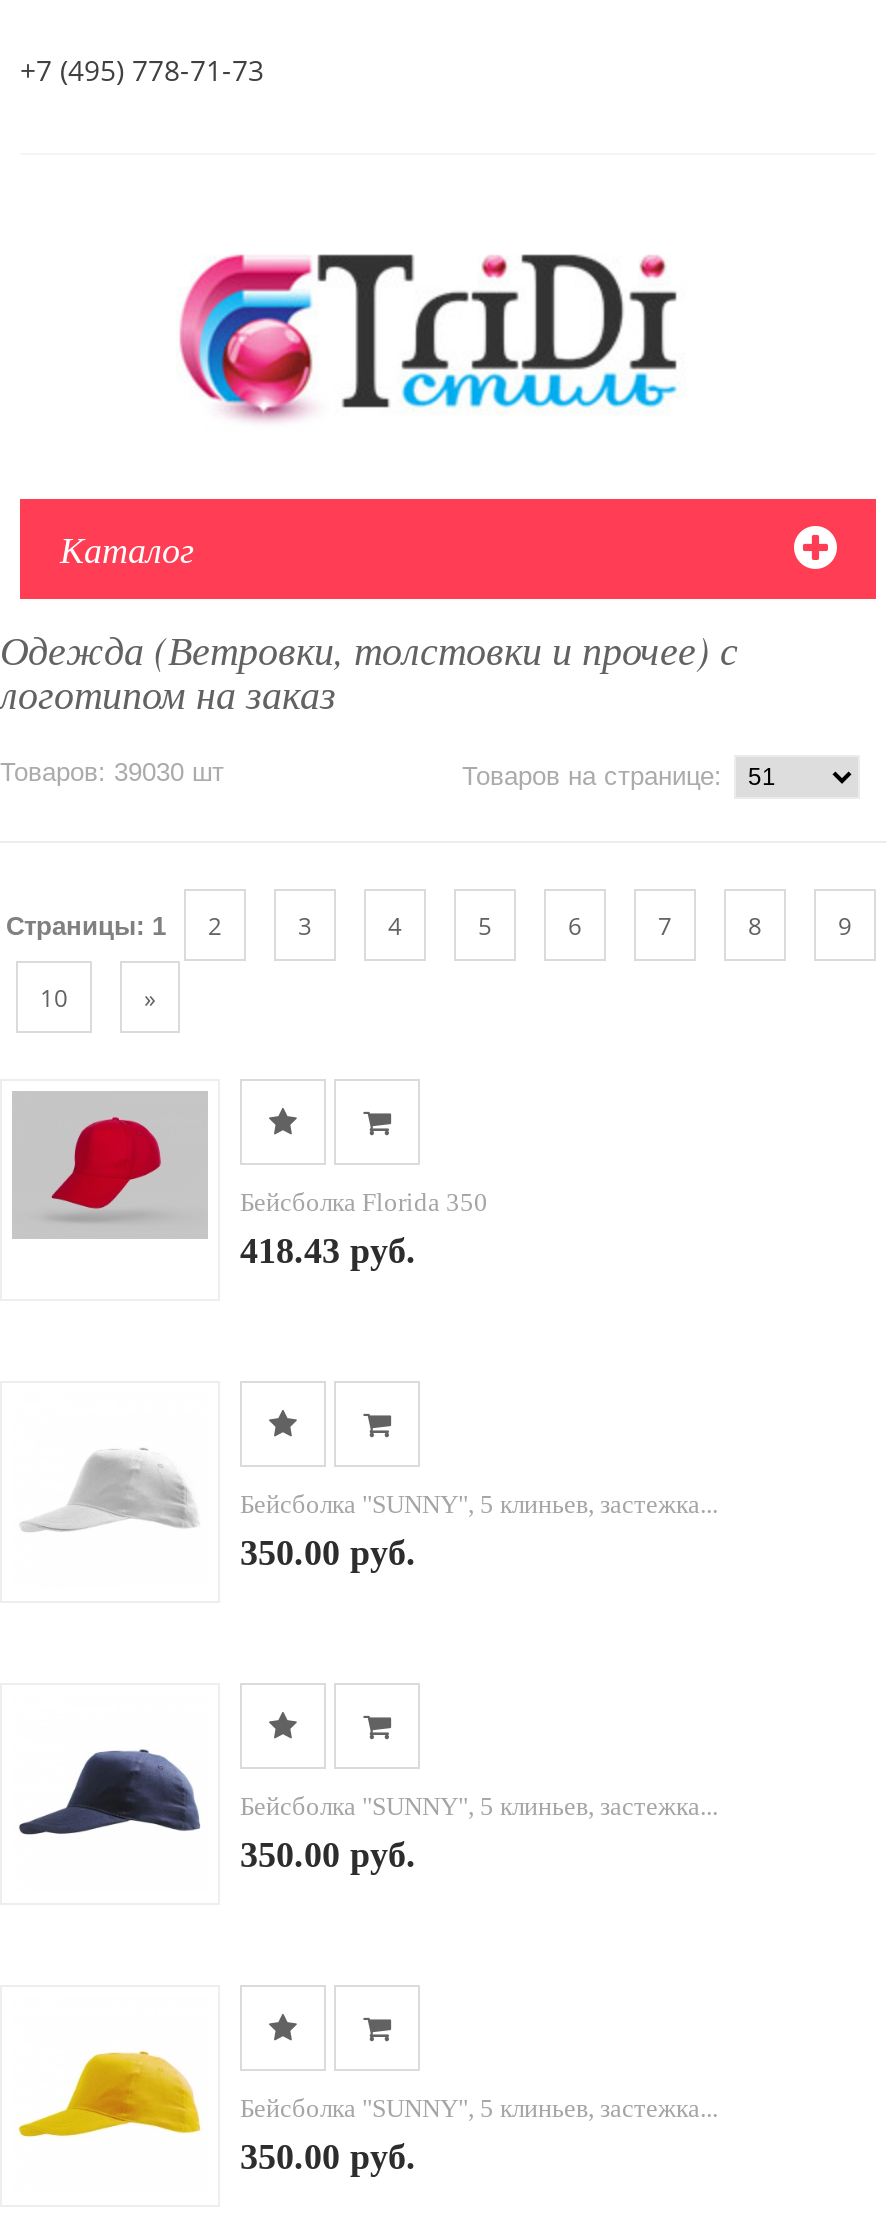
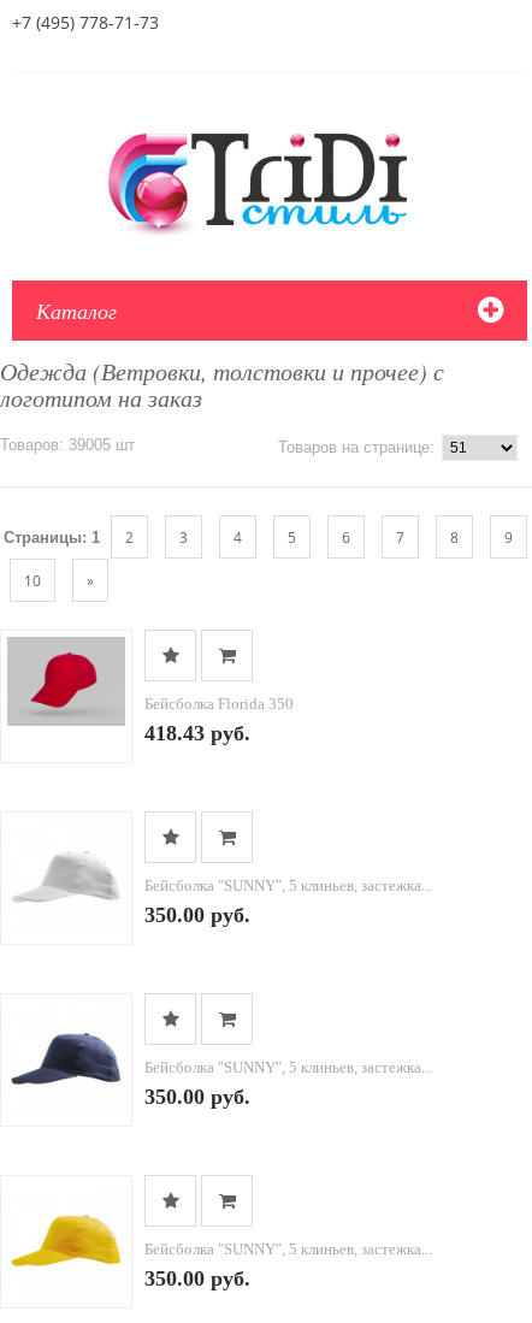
[0,757,224,787] Товаров: 39030 шт -> [0,436,135,454] Товаров: 39005 шт

